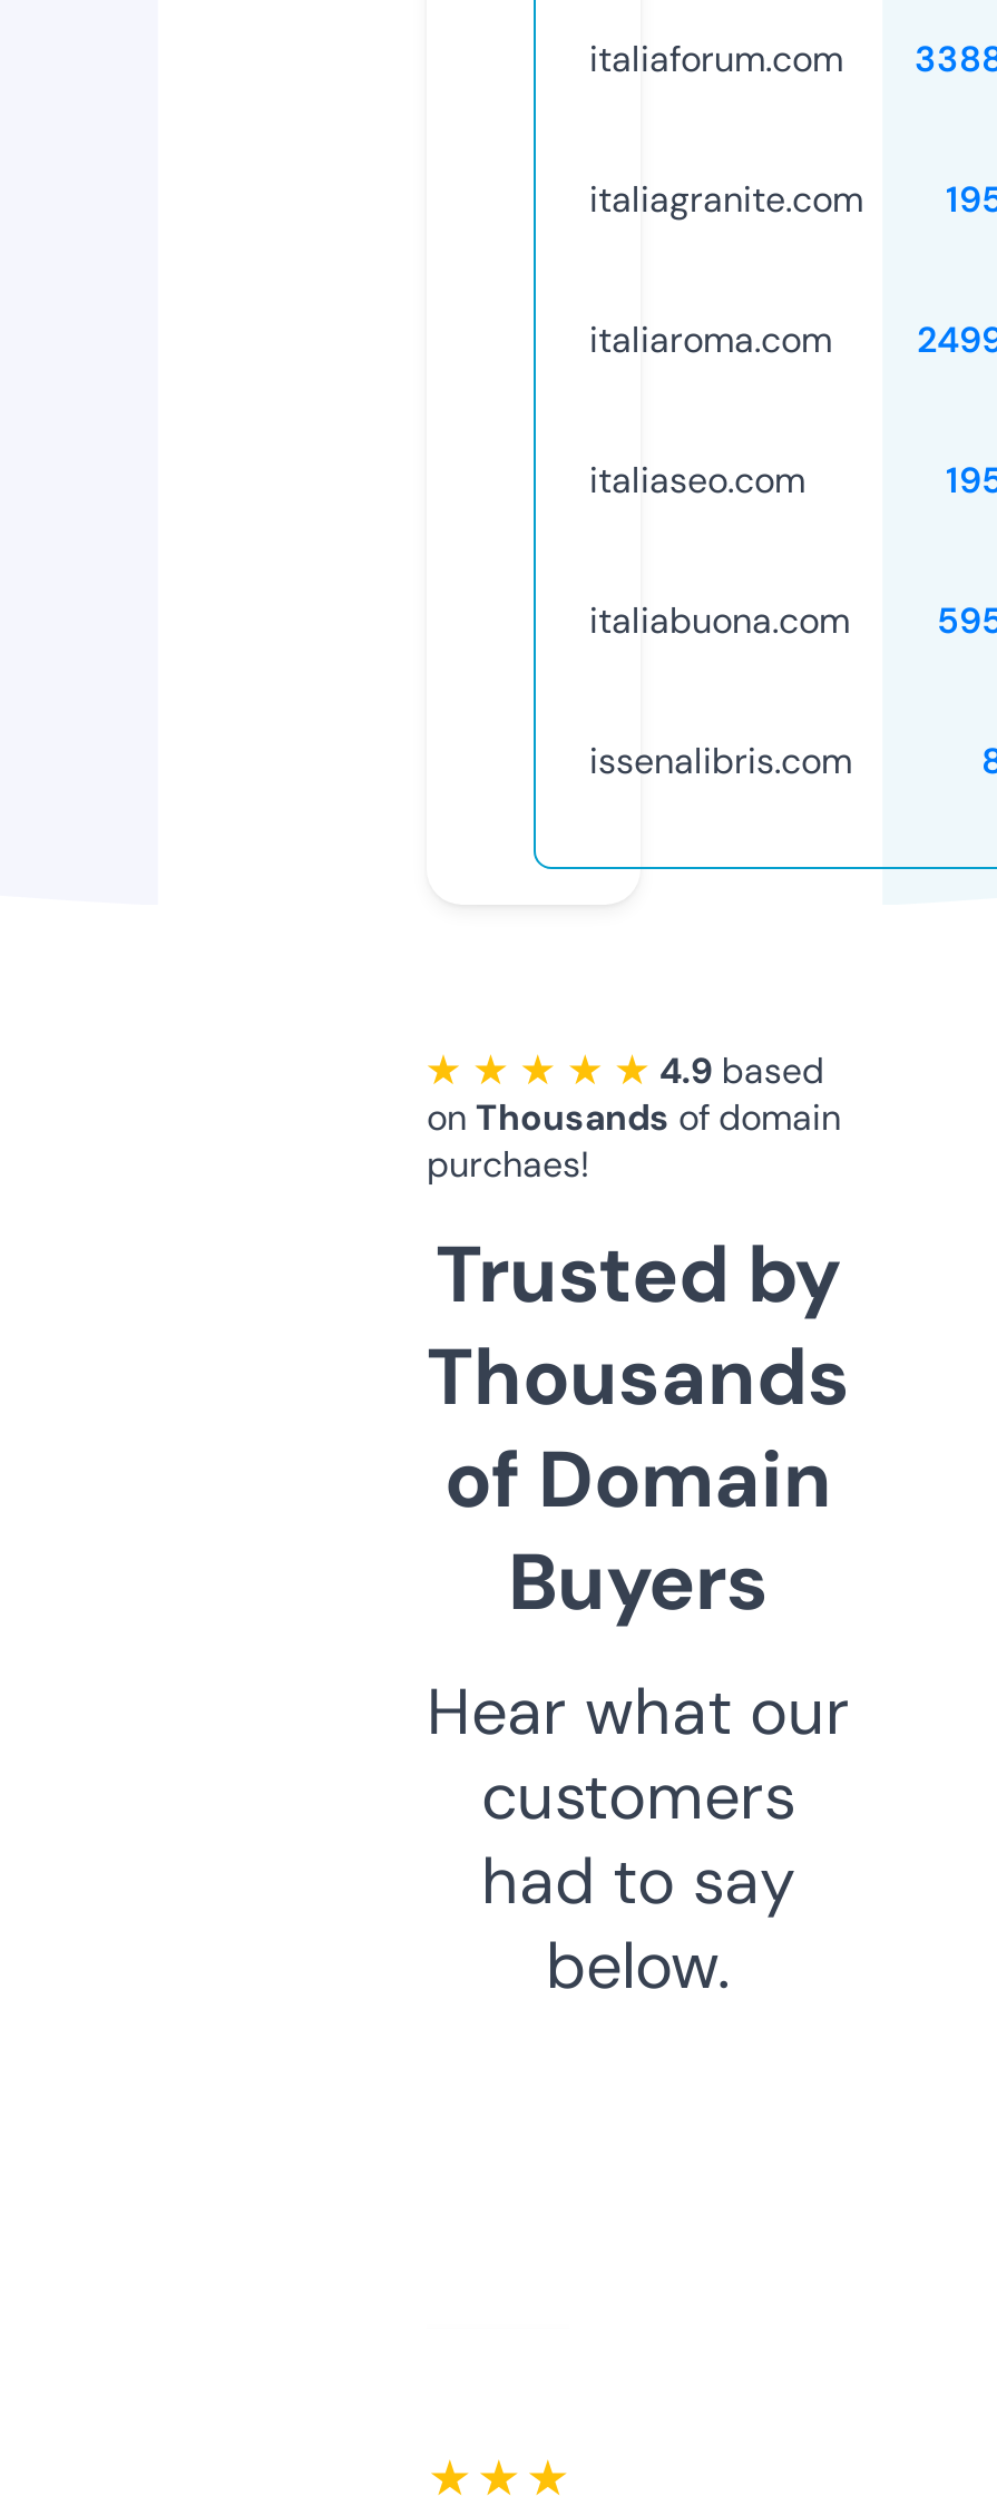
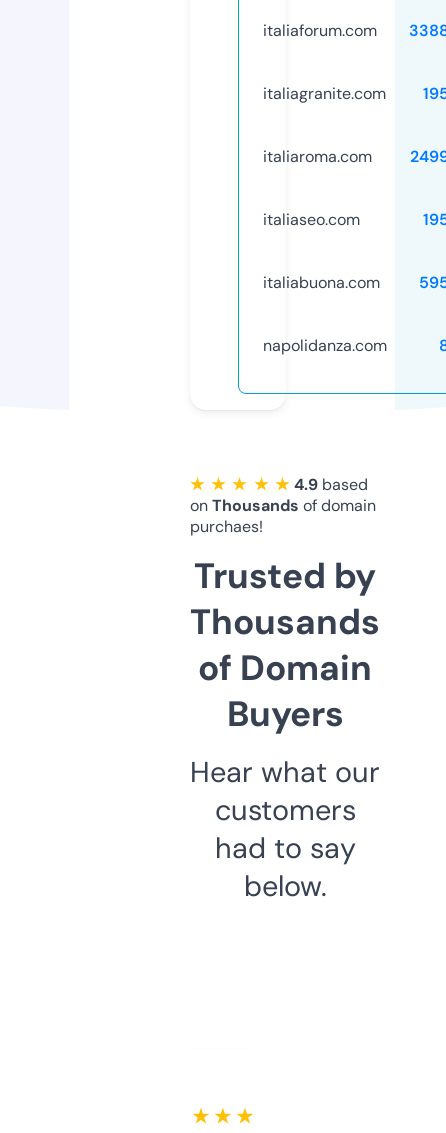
[589,737,852,784] issenalibris.com -> [263,335,387,356] napolidanza.com

